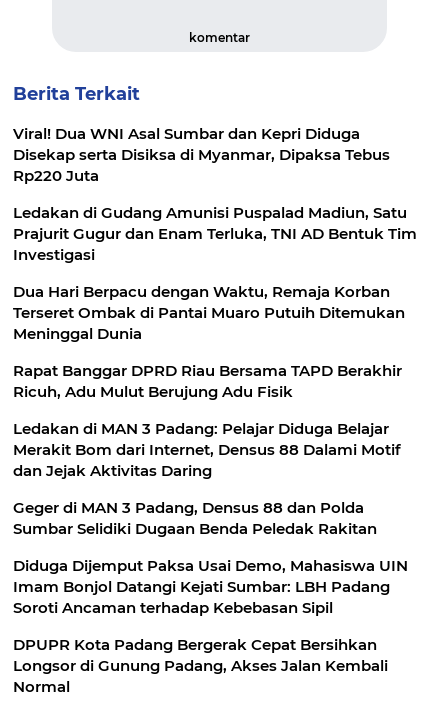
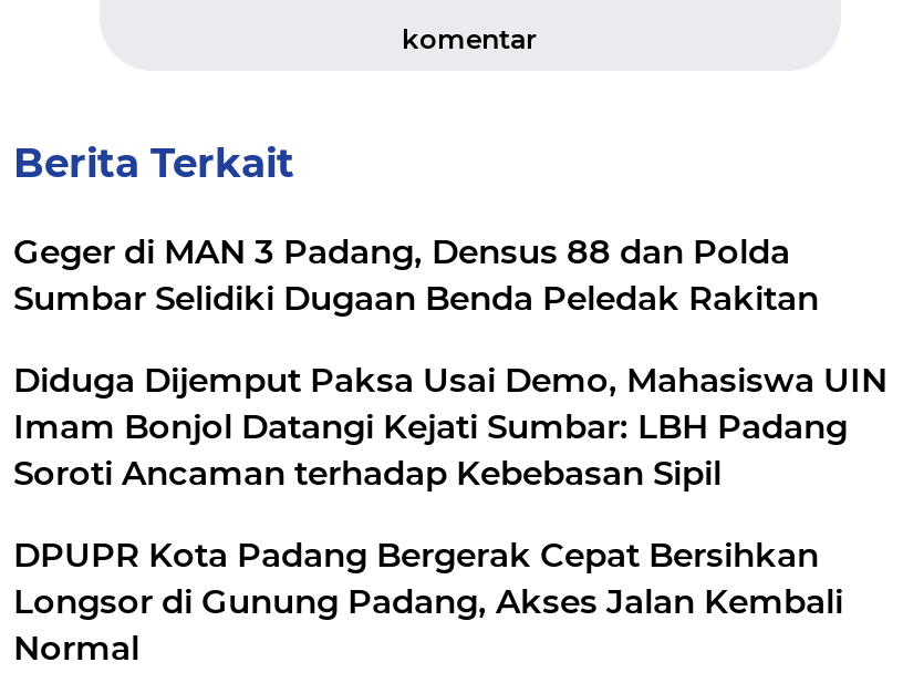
[13,124,417,480] Viral! Dua WNI Asal Sumbar dan Kepri Diduga | Disekap serta Disiksa di Myanmar, Dipaksa Tebus | Rp220 Juta | Ledakan di Gudang Amunisi Puspalad Madiun, Satu | Prajurit Gugur dan Enam Terluka, TNI AD Bentuk Tim | Investigasi | Dua Hari Berpacu dengan Waktu, Remaja Korban | Terseret Ombak di Pantai Muaro Putuih Ditemukan | Meninggal Dunia | Rapat Banggar DPRD Riau Bersama TAPD Berakhir | Ricuh, Adu Mulut Berujung Adu Fisik | Ledakan di MAN 3 Padang: Pelajar Diduga Belajar | Merakit Bom dari Internet, Densus 88 Dalami Motif | dan Jejak Aktivitas Daring -> none

